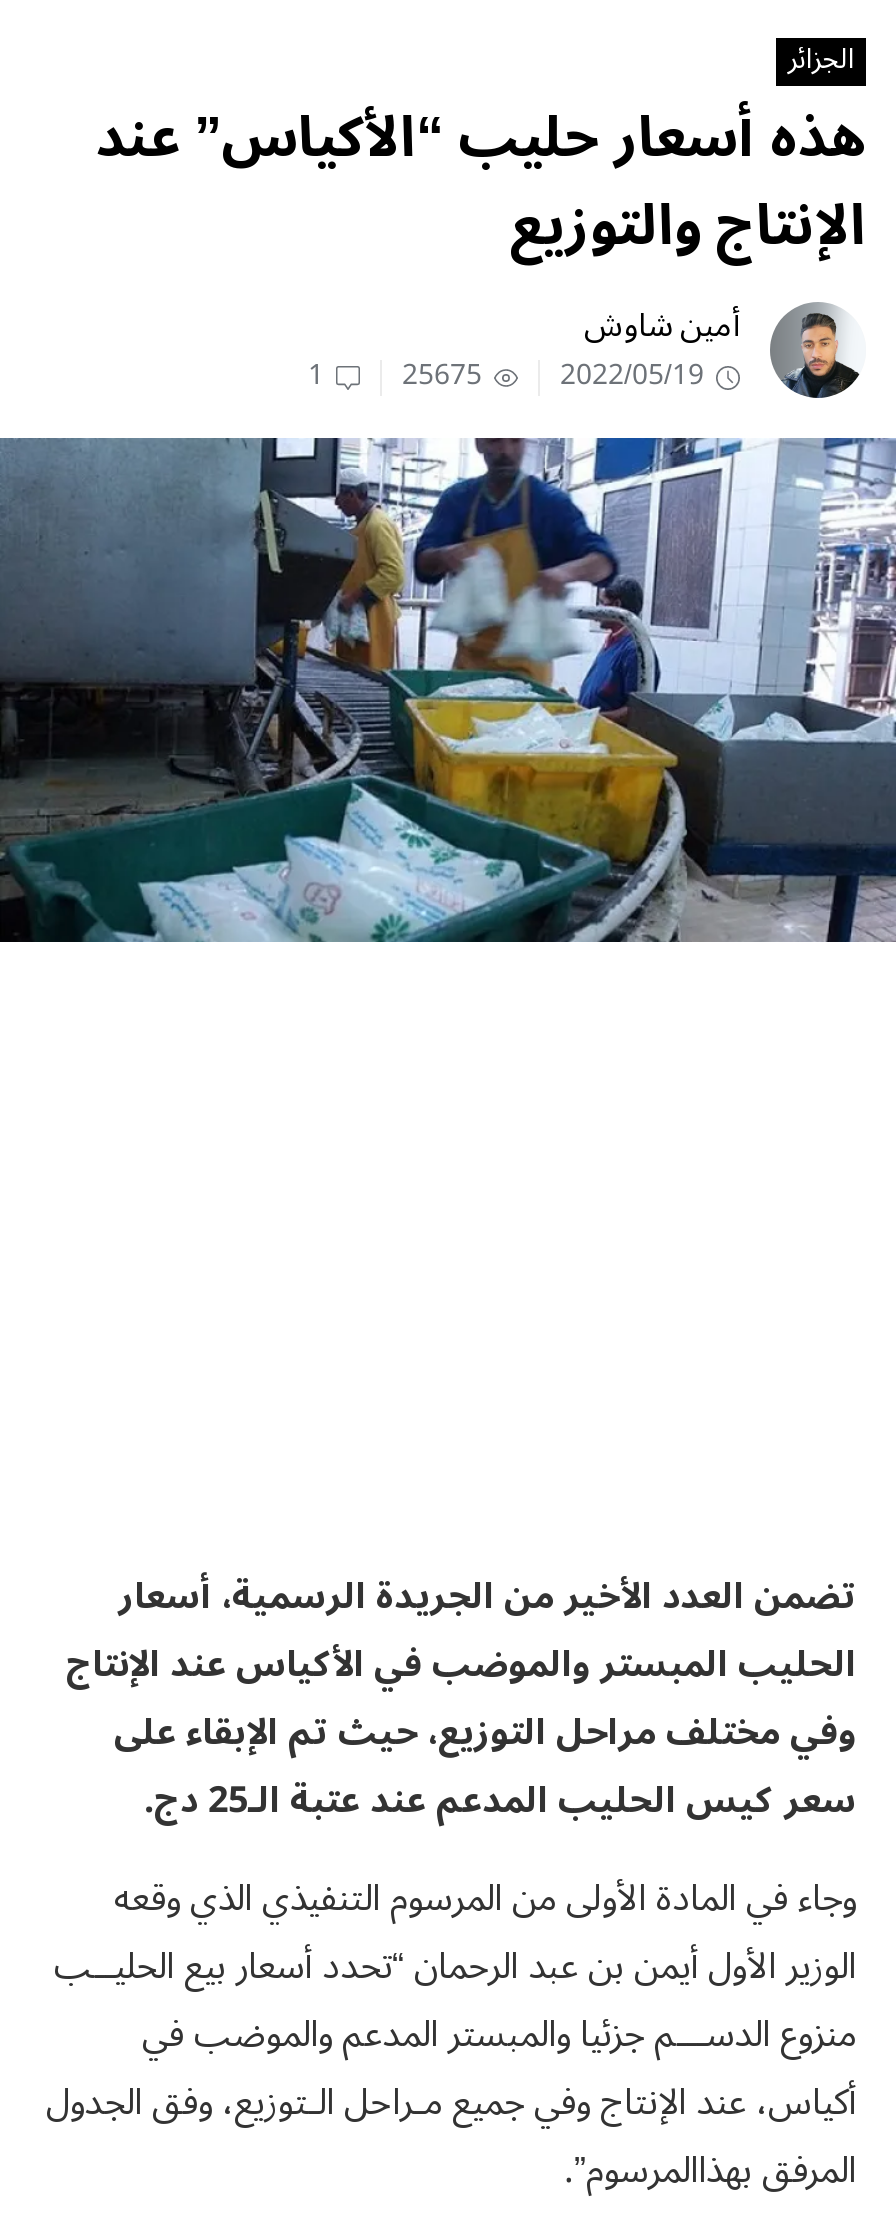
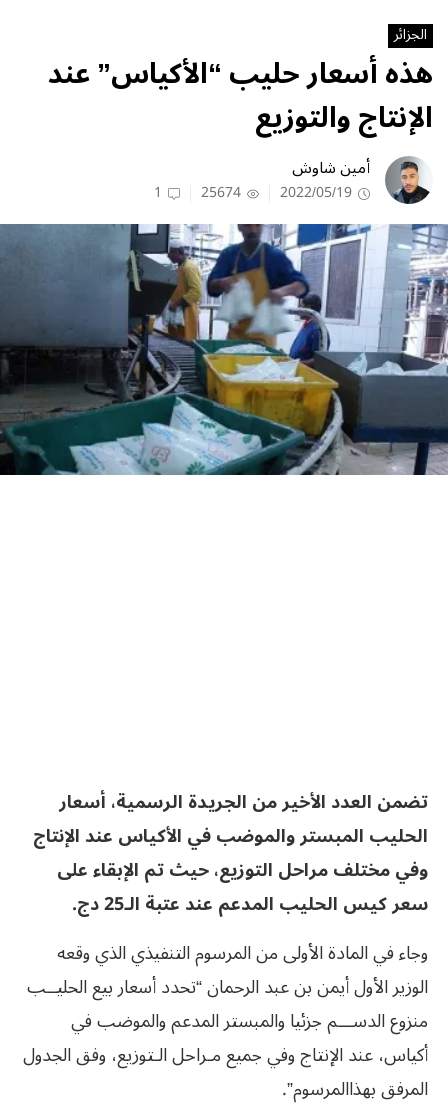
[308,346,704,404] 1 25675 2022/05/19 -> [154,178,352,207] 1 25674 2022/05/19

